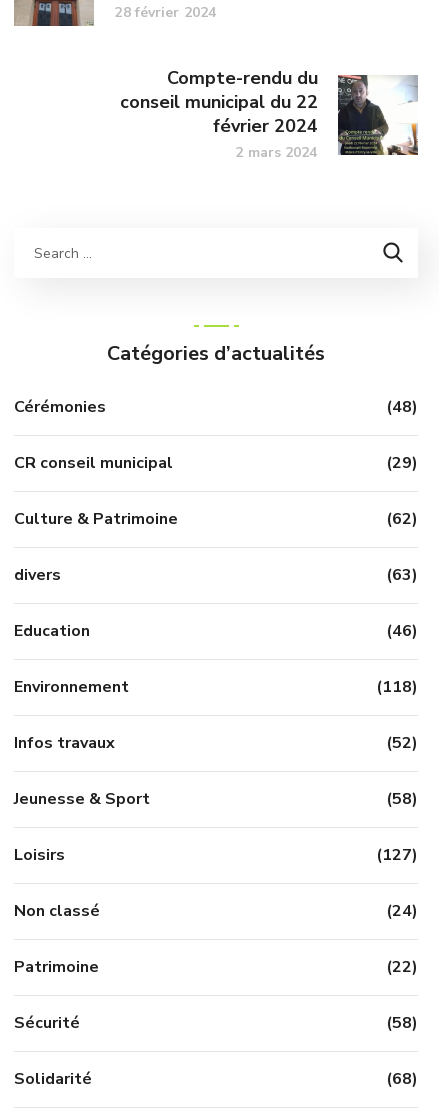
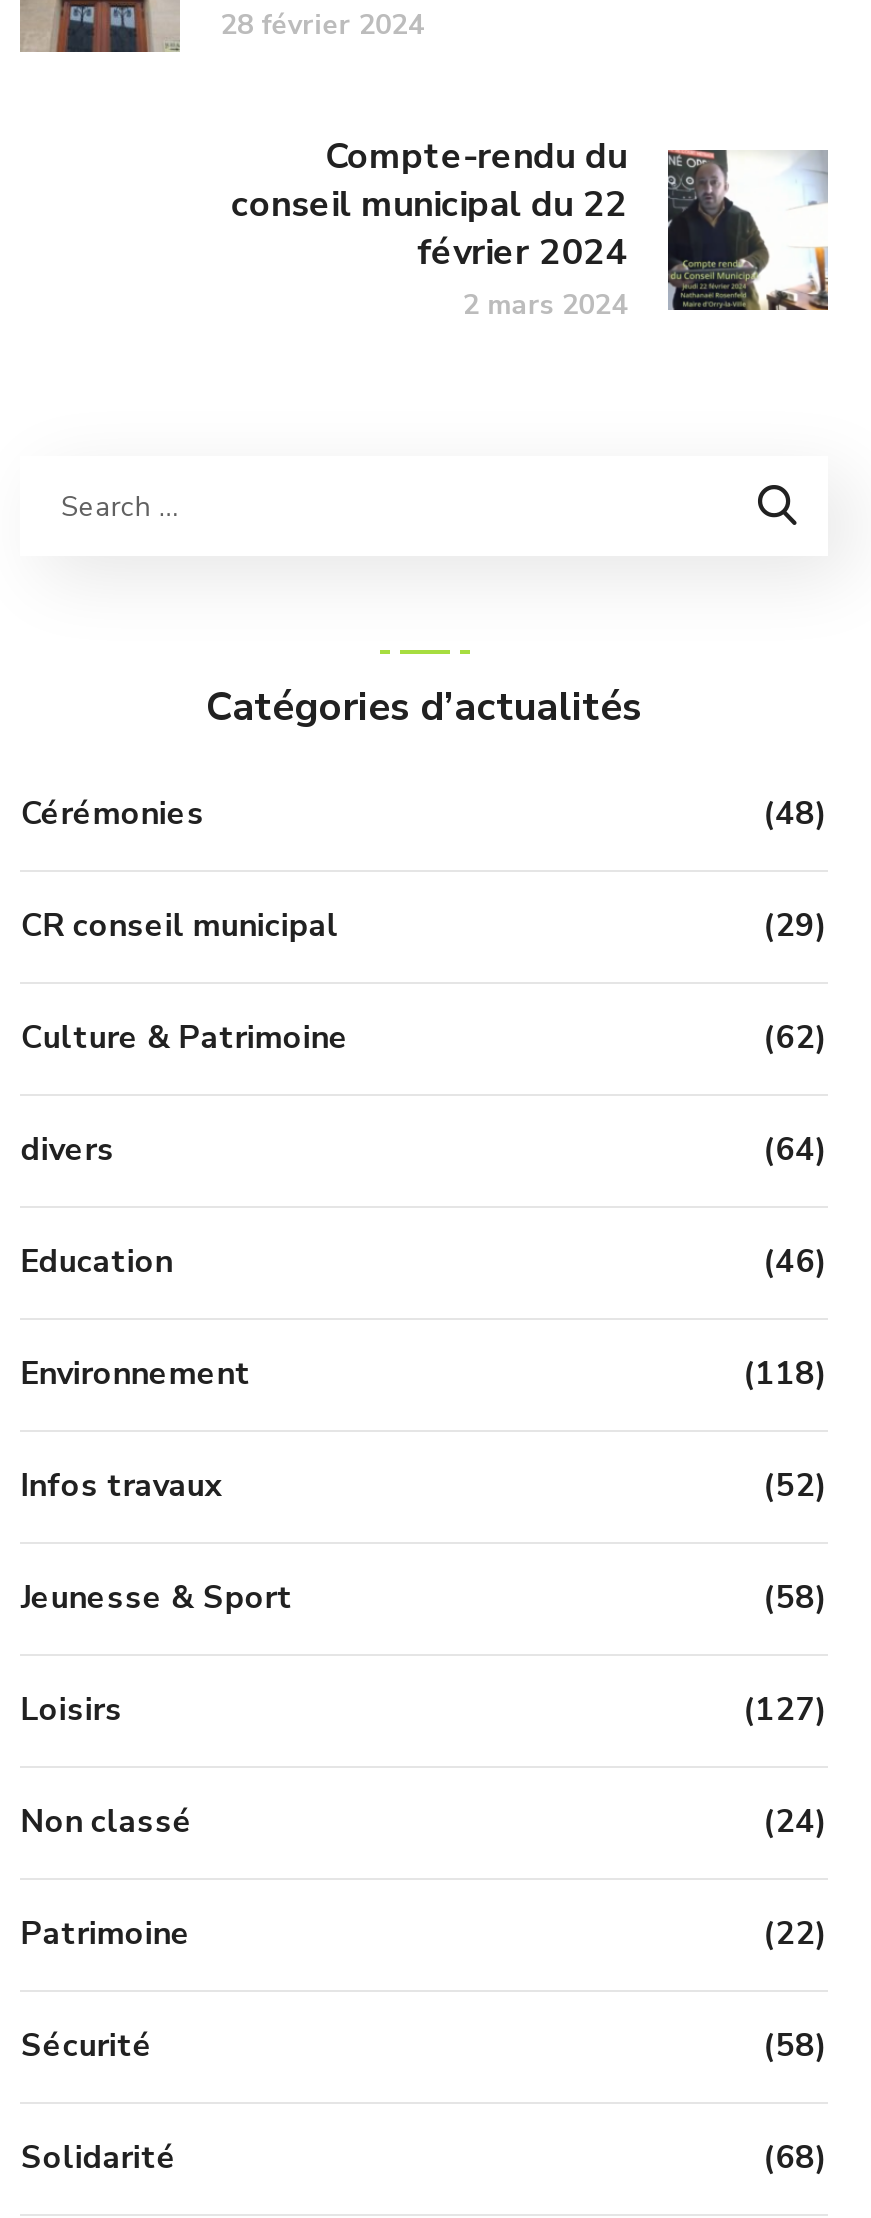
[386,564,418,586] (63) -> [763,1128,827,1172] (64)

